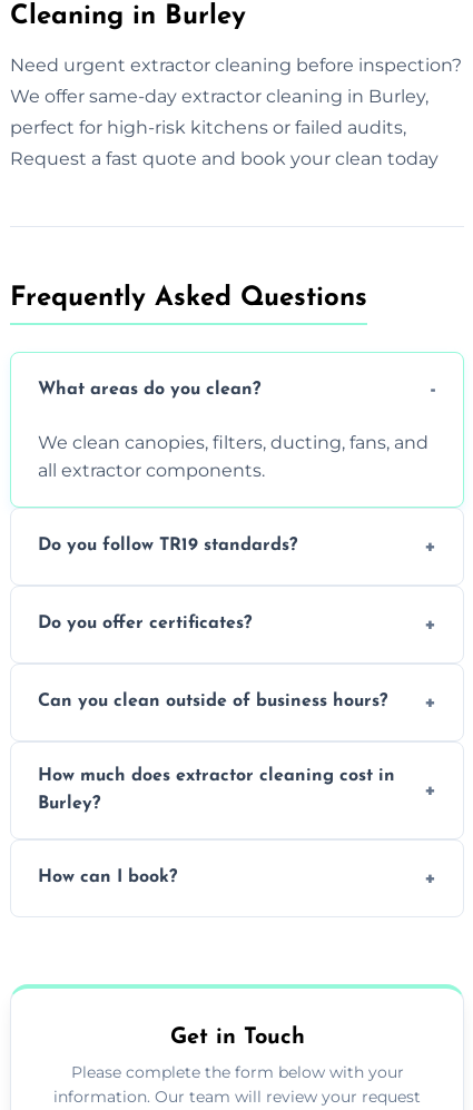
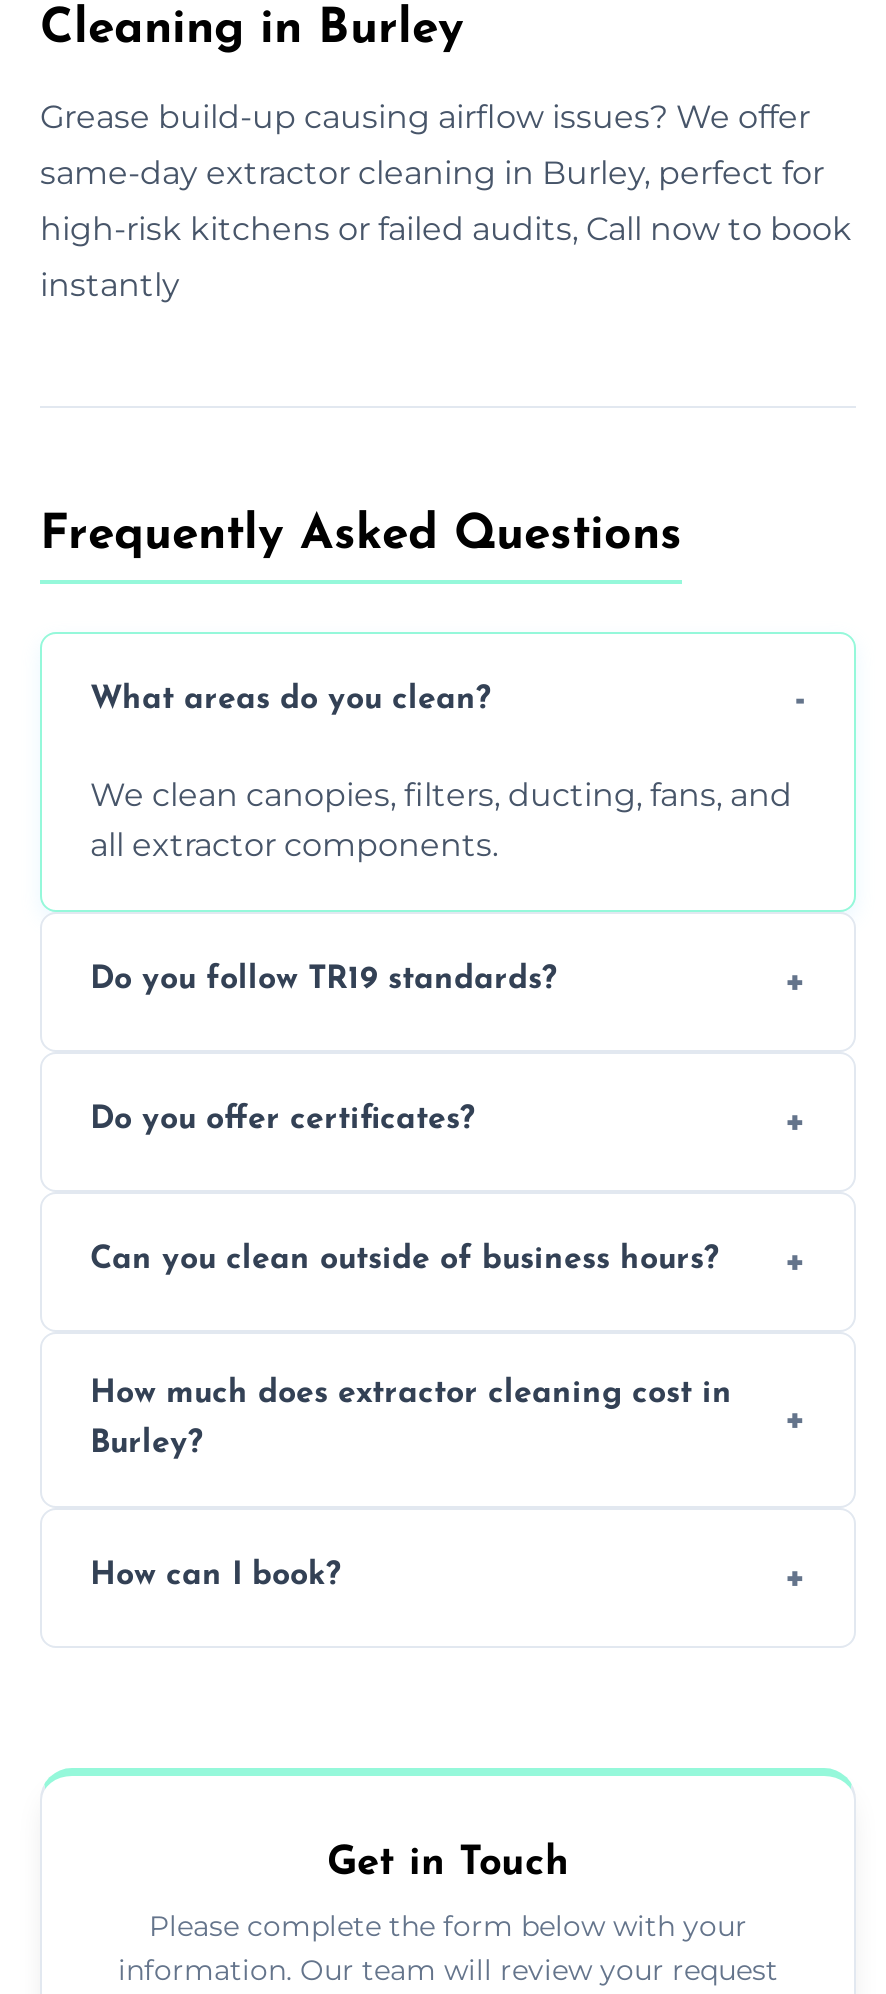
[10,54,462,75] Need urgent extractor cleaning before inspection? -> [40,97,810,135] Grease build-up causing airflow issues? We offer
[10,85,428,107] We offer same-day extractor cleaning in Burley, -> [40,153,824,191] same-day extractor cleaning in Burley, perfect for
[10,117,406,138] perfect for high-risk kitchens or failed audits, -> [40,209,852,247] high-risk kitchens or failed audits, Call now to book
[10,148,438,169] Request a fast quote and book your clean today -> [40,265,180,303] instantly

